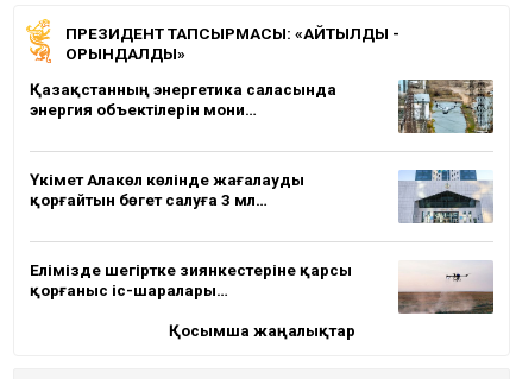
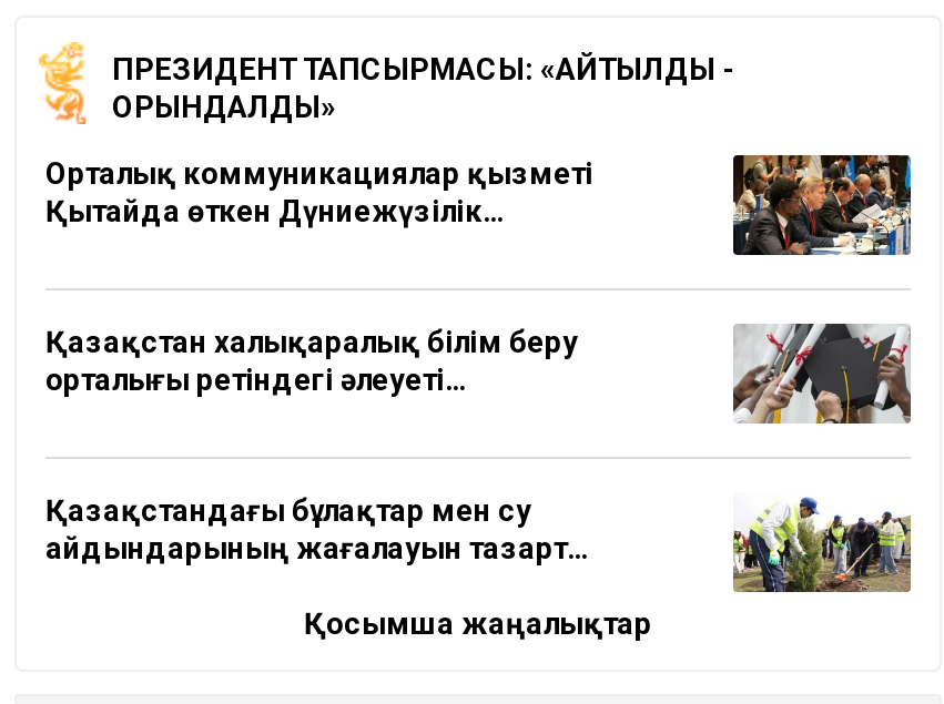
[30,79,336,118] Қазақстанның энергетика саласында | энергия объектілерін мони… -> [45,154,593,227] Орталық коммуникациялар қызметі | Қытайда өткен Дүниежүзілік…
[397,78,495,134] [image] -> [731,153,913,257] [image]
[30,169,304,209] Үкімет Алакөл көлінде жағалауды | қорғайтын бөгет салуға 3 мл… -> [45,323,578,396] Қазақстан халықаралық білім беру | орталығы ретіндегі әлеуеті…
[398,169,492,225] [image] -> [733,322,911,426] [image]
[30,260,352,299] Елімізде шегіртке зиянкестеріне қарсы | қорғаныс іс-шаралары… -> [45,491,589,565] Қазақстандағы бұлақтар мен су | айдындарының жағалауын тазарт…
[398,260,495,315] [image] -> [731,494,913,594] [image]

